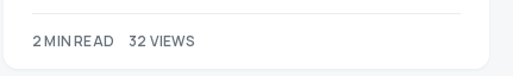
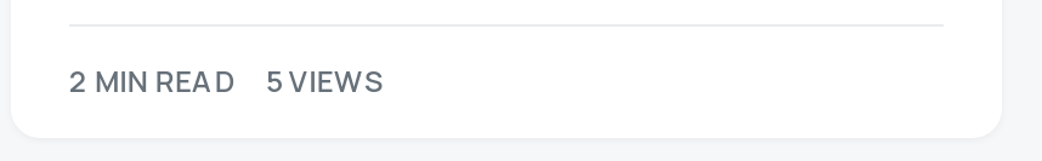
[32,31,196,51] 2 MIN READ 32 VIEWS -> [69,61,384,102] 2 MIN READ 5 VIEWS

